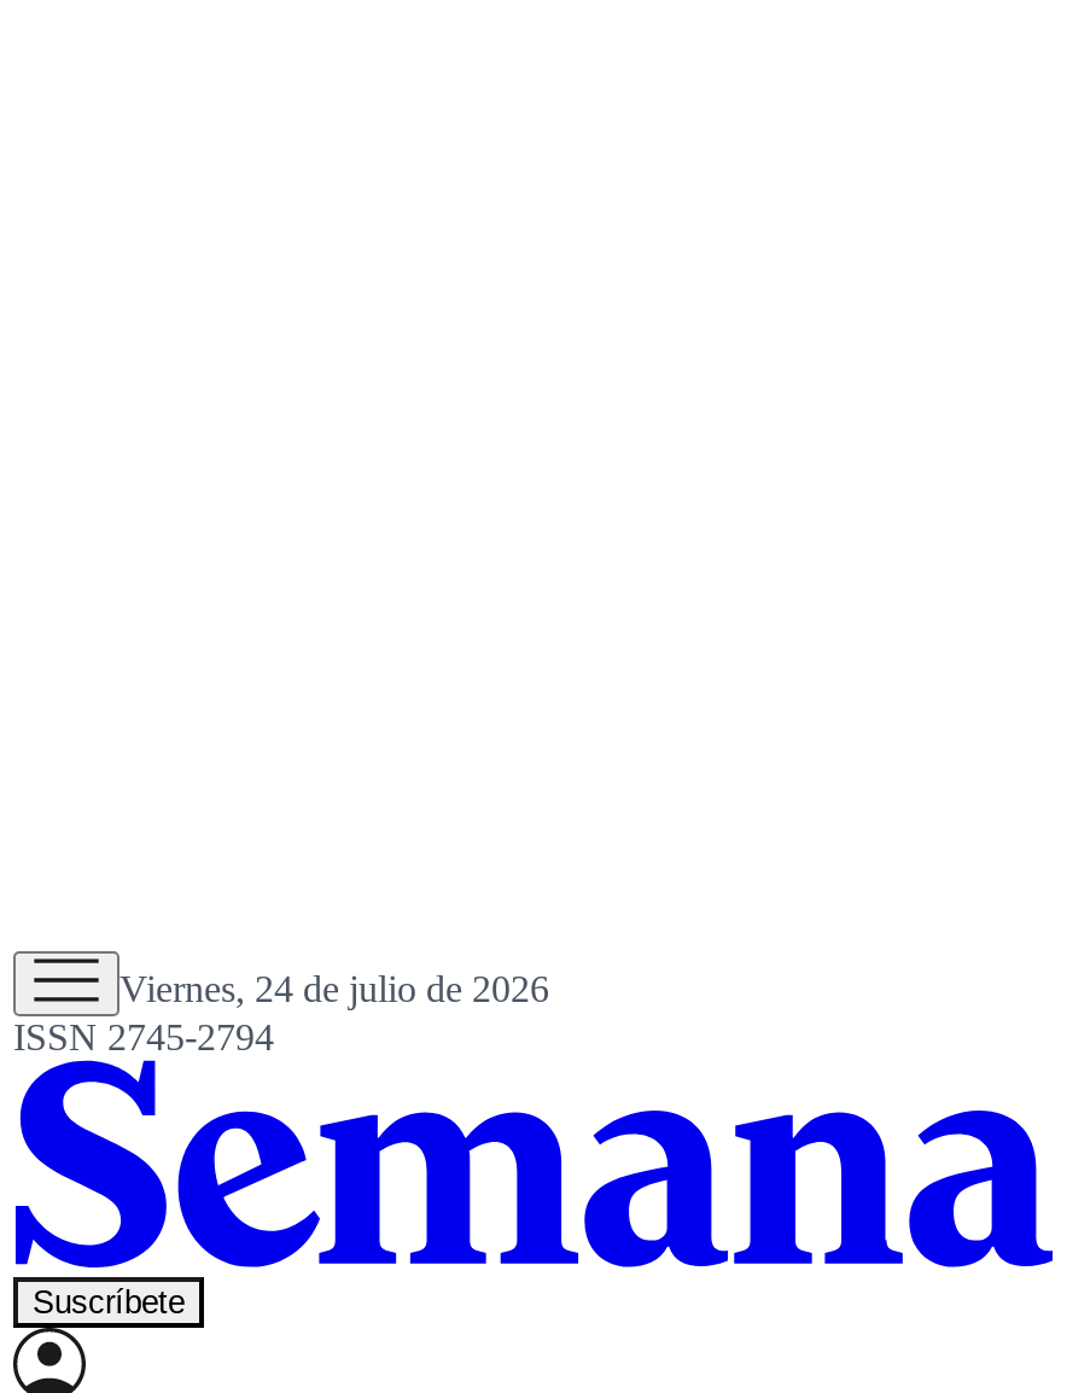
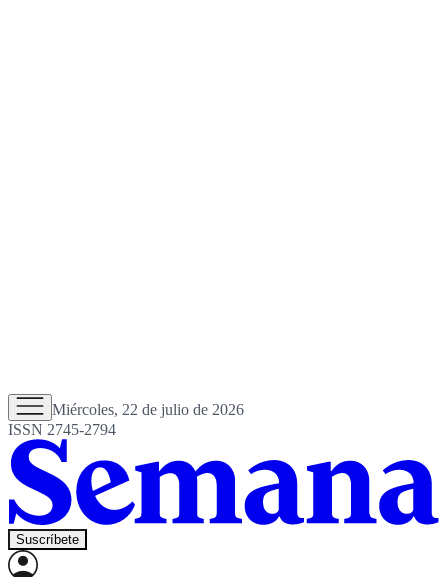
[119,968,549,1009] Viernes, 24 de julio de 2026 -> [52,401,244,418] Miércoles, 22 de julio de 2026

